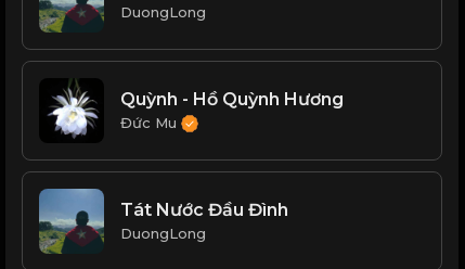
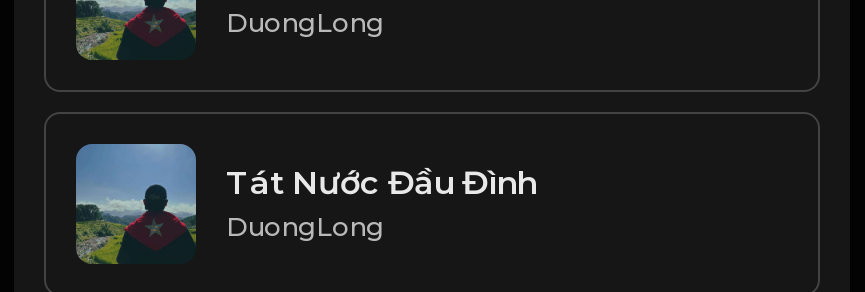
[39,78,344,143] [image] | Quỳnh - Hồ Quỳnh Hương | Đức Mu -> none

